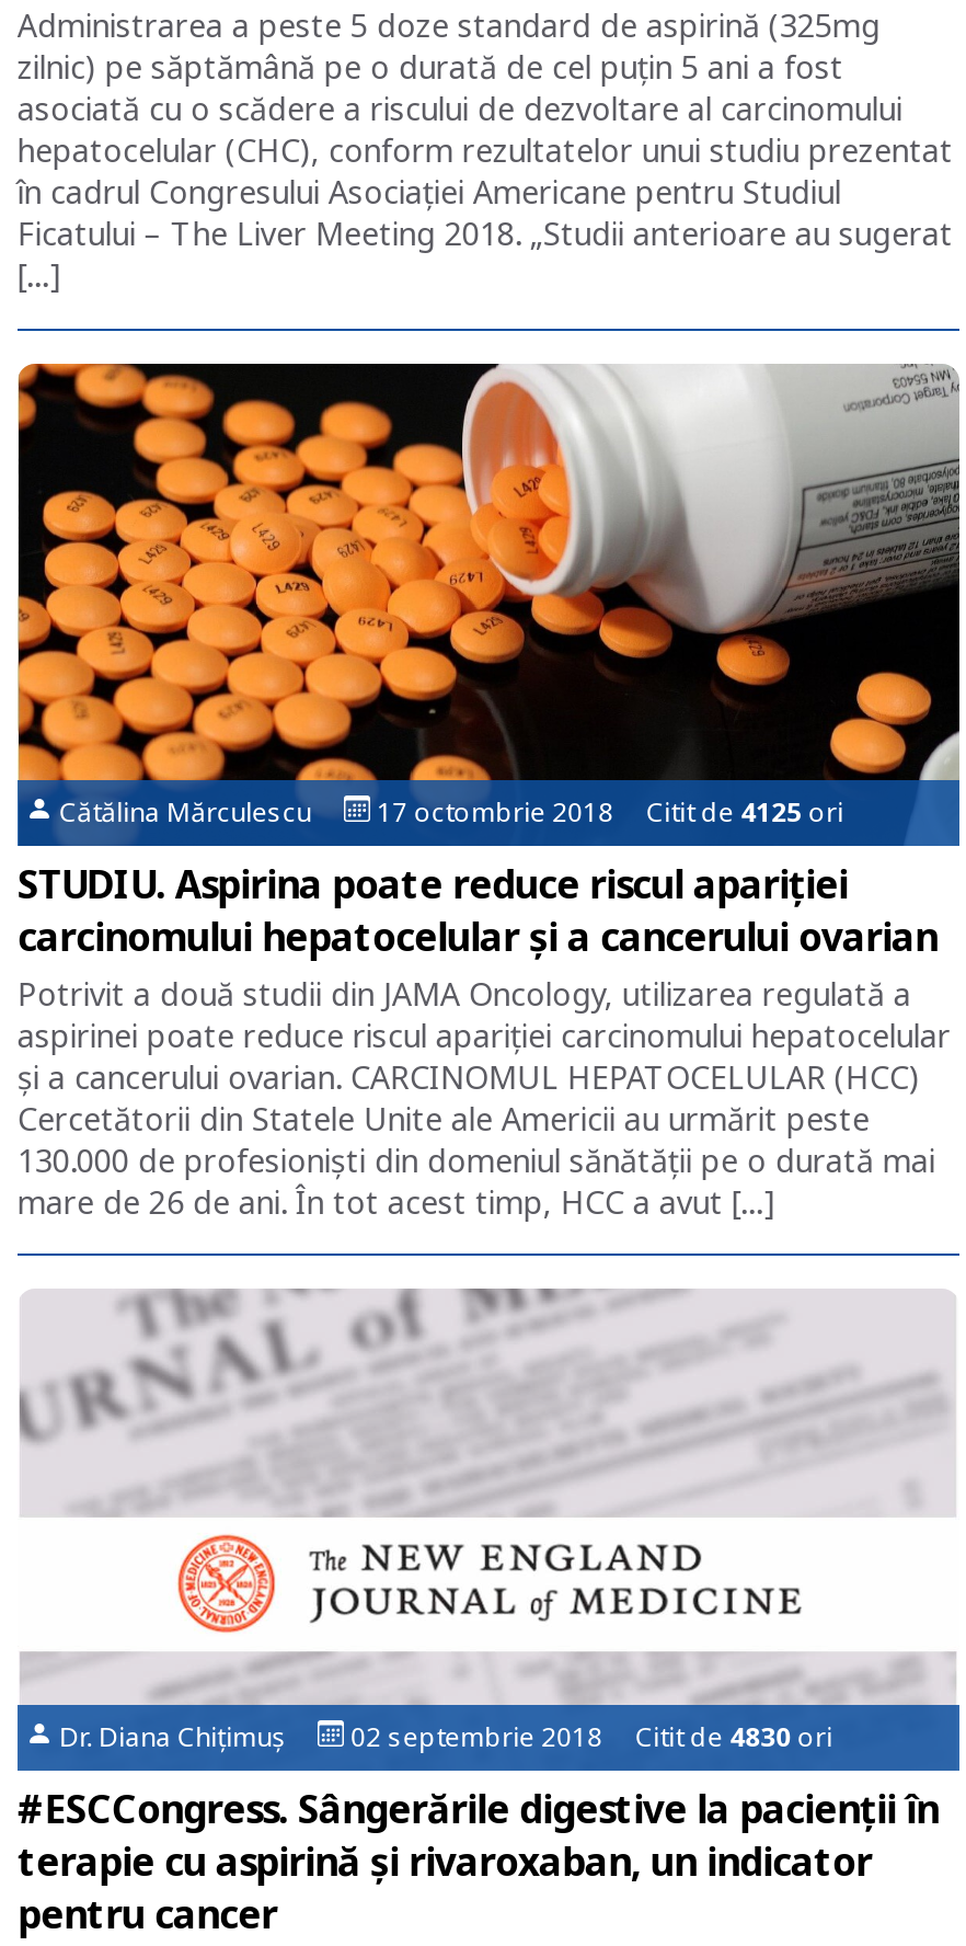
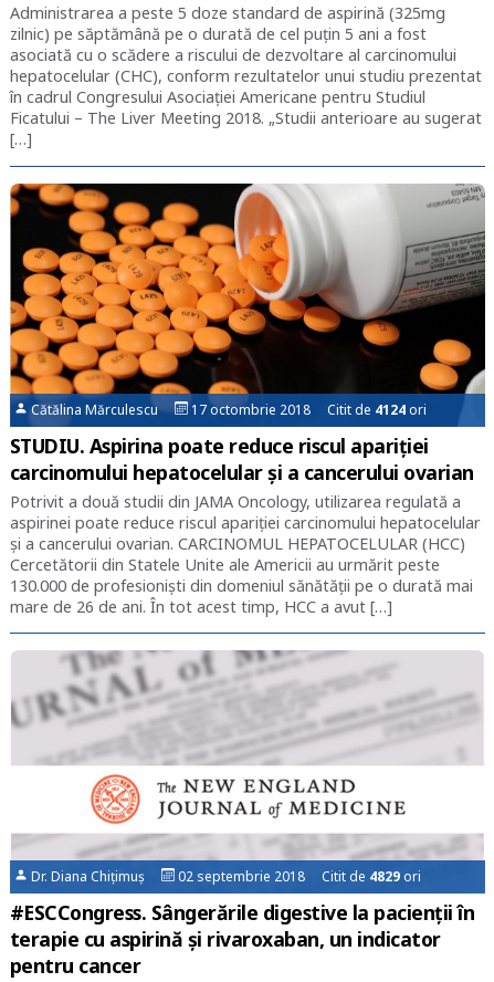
[371,793,844,830] 17 octombrie 2018 Citit de 4125 ori -> [188,400,427,419] 17 octombrie 2018 Citit de 4124 ori
[344,1718,833,1755] 02 septembrie 2018 Citit de 4830 ori -> [175,867,421,886] 02 septembrie 2018 Citit de 4829 ori

